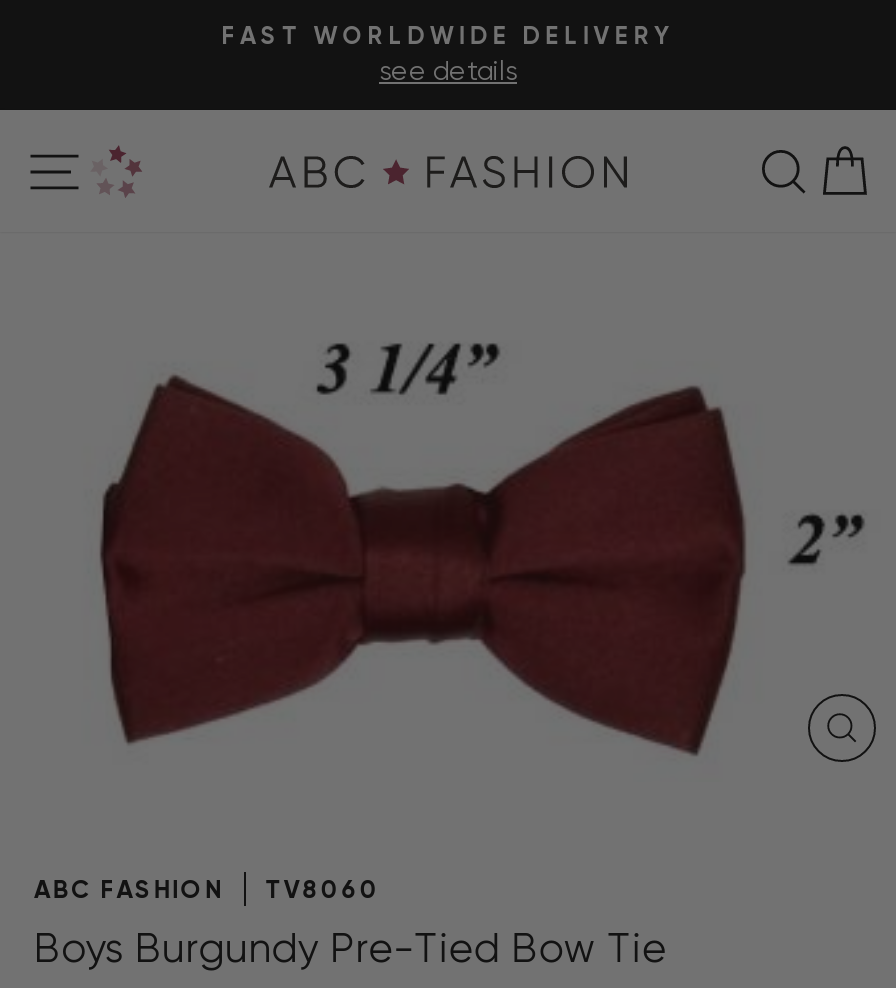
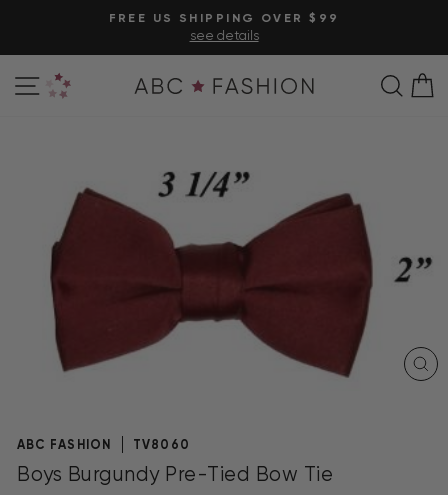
[221,22,675,50] FAST WORLDWIDE DELIVERY -> [109,11,339,25] FREE US SHIPPING OVER $99

